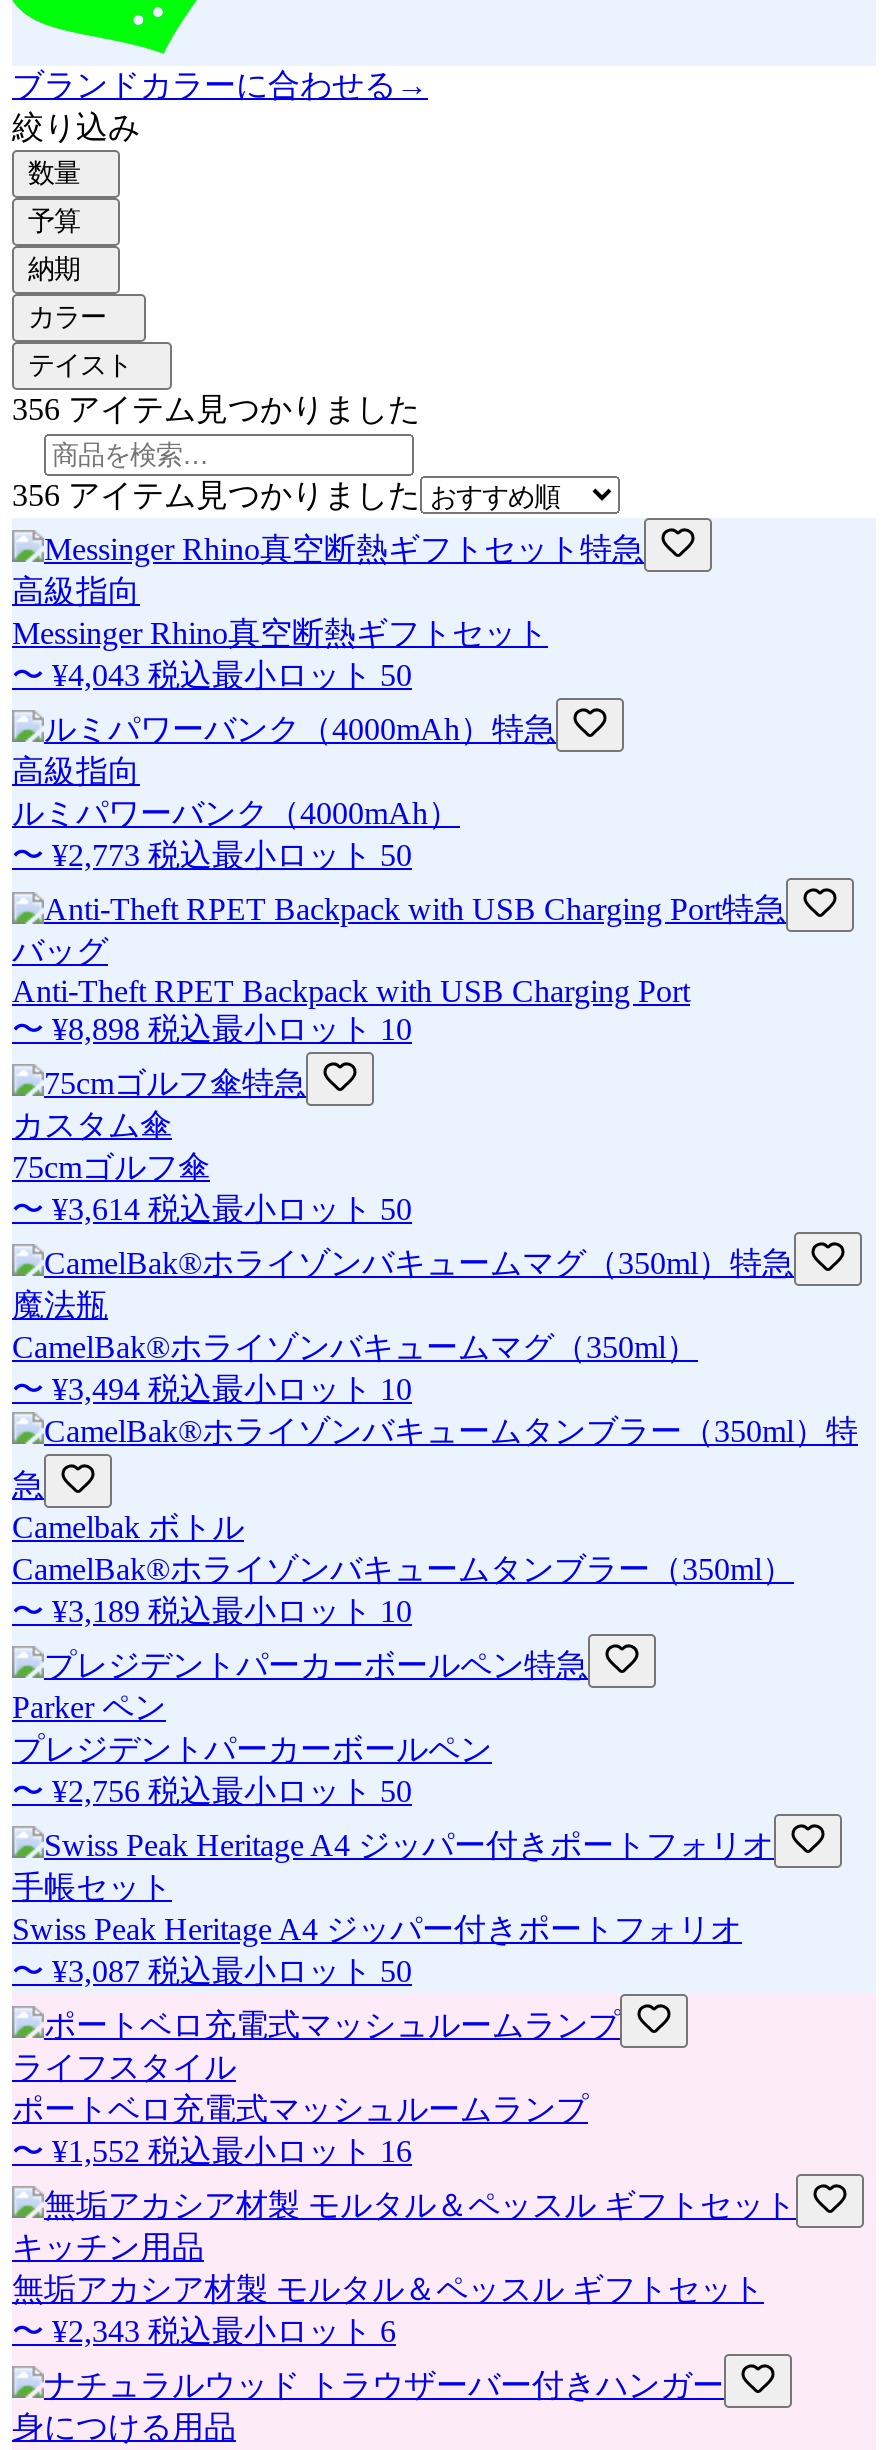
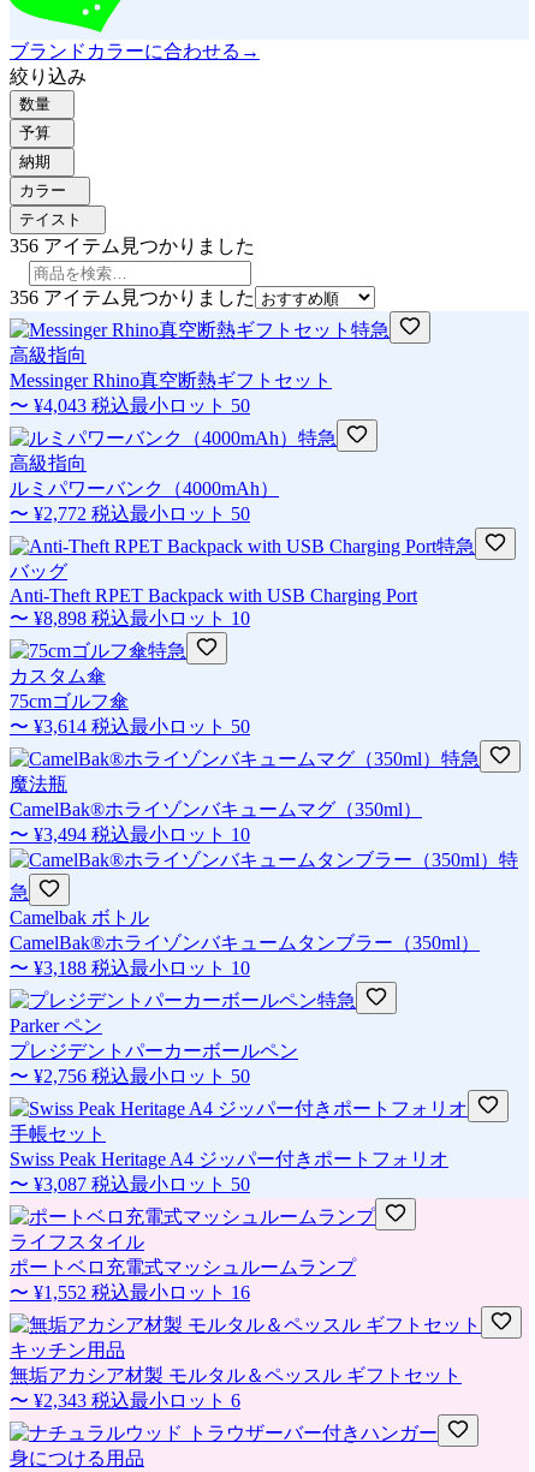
[12,839,412,873] 〜 ¥2,773 税込最小ロット 50 -> [10,504,250,524] 〜 ¥2,772 税込最小ロット 50
[12,1595,412,1629] 〜 ¥3,189 税込最小ロット 10 -> [10,958,250,979] 〜 ¥3,188 税込最小ロット 10

